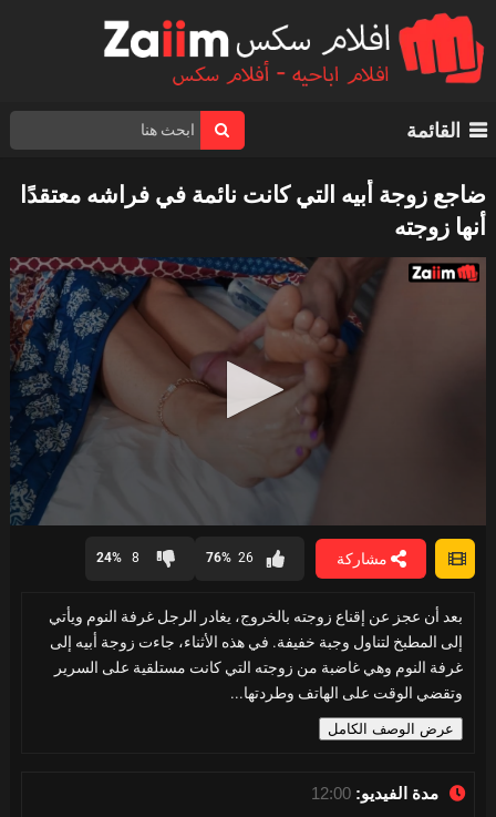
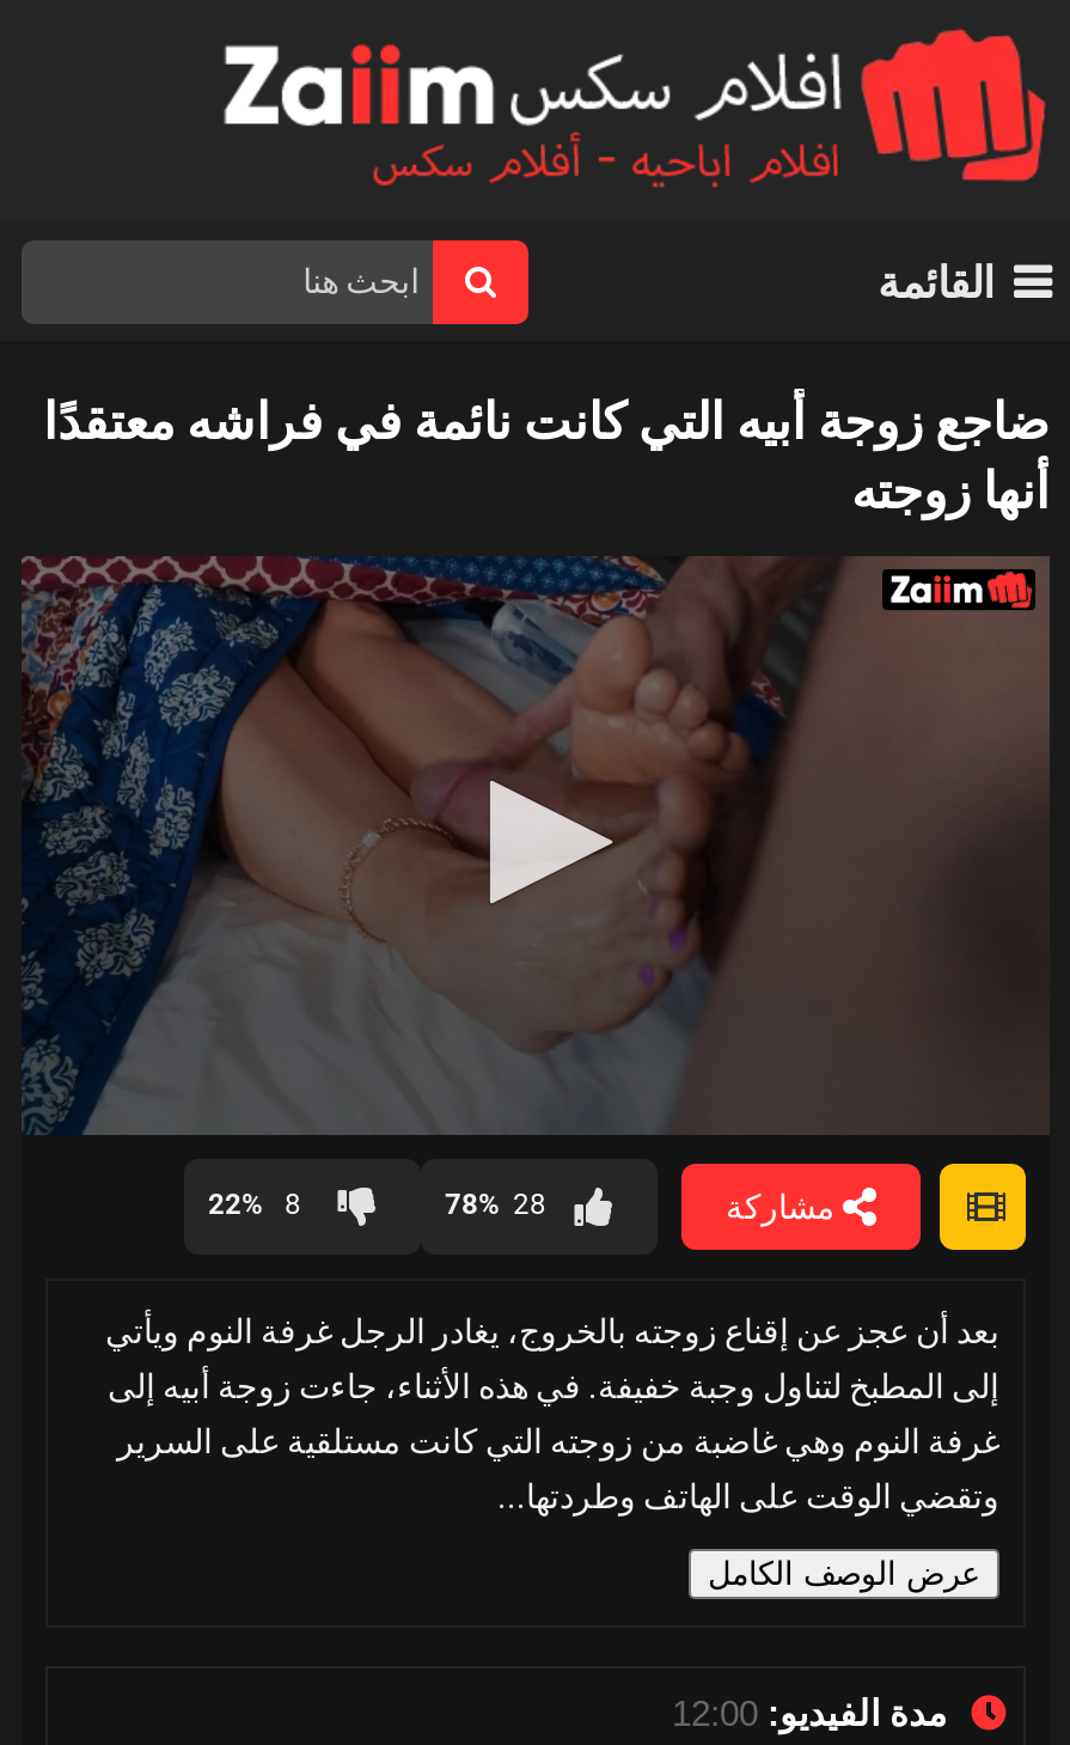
[96,550,122,566] 24% -> [208,1189,263,1222] 22%
[206,550,231,566] 76% -> [445,1189,500,1222] 78%
[237,550,253,566] 26 -> [513,1189,546,1222] 28

